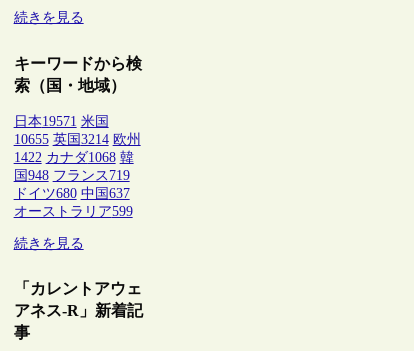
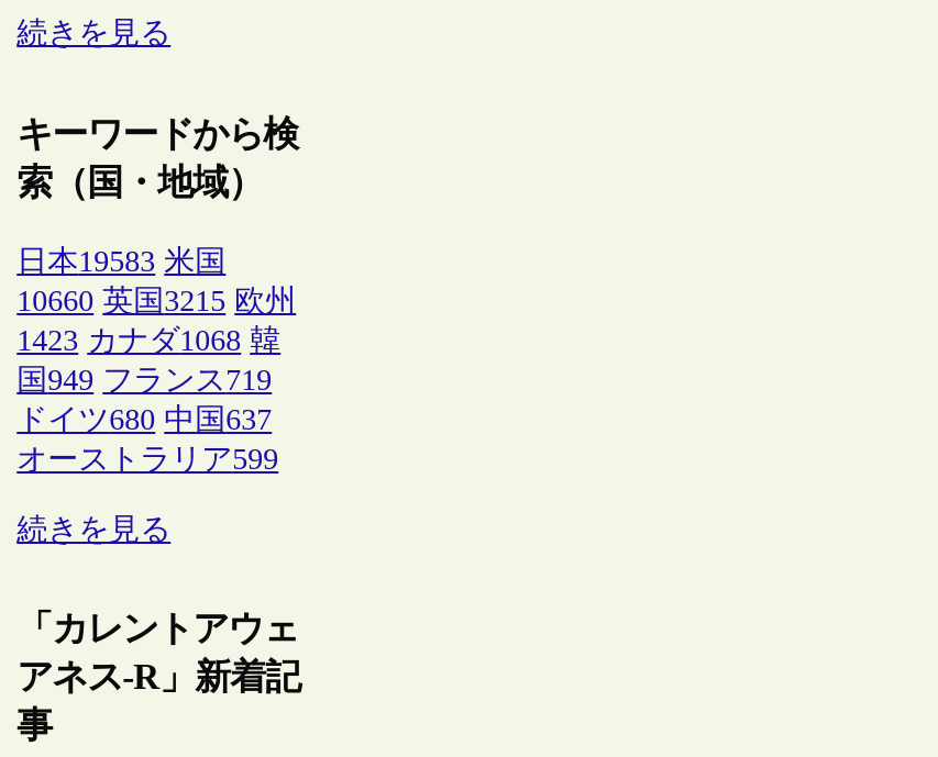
[14,114,109,129] 日本19571 米国 -> [17,245,226,278] 日本19583 米国
[14,132,141,147] 10655 英国3214 欧州 -> [17,285,296,318] 10660 英国3215 欧州
[14,150,134,165] 1422 カナダ1068 韓 -> [17,324,281,357] 1423 カナダ1068 韓
[14,168,130,183] 国948 フランス719 -> [17,364,272,397] 国949 フランス719

